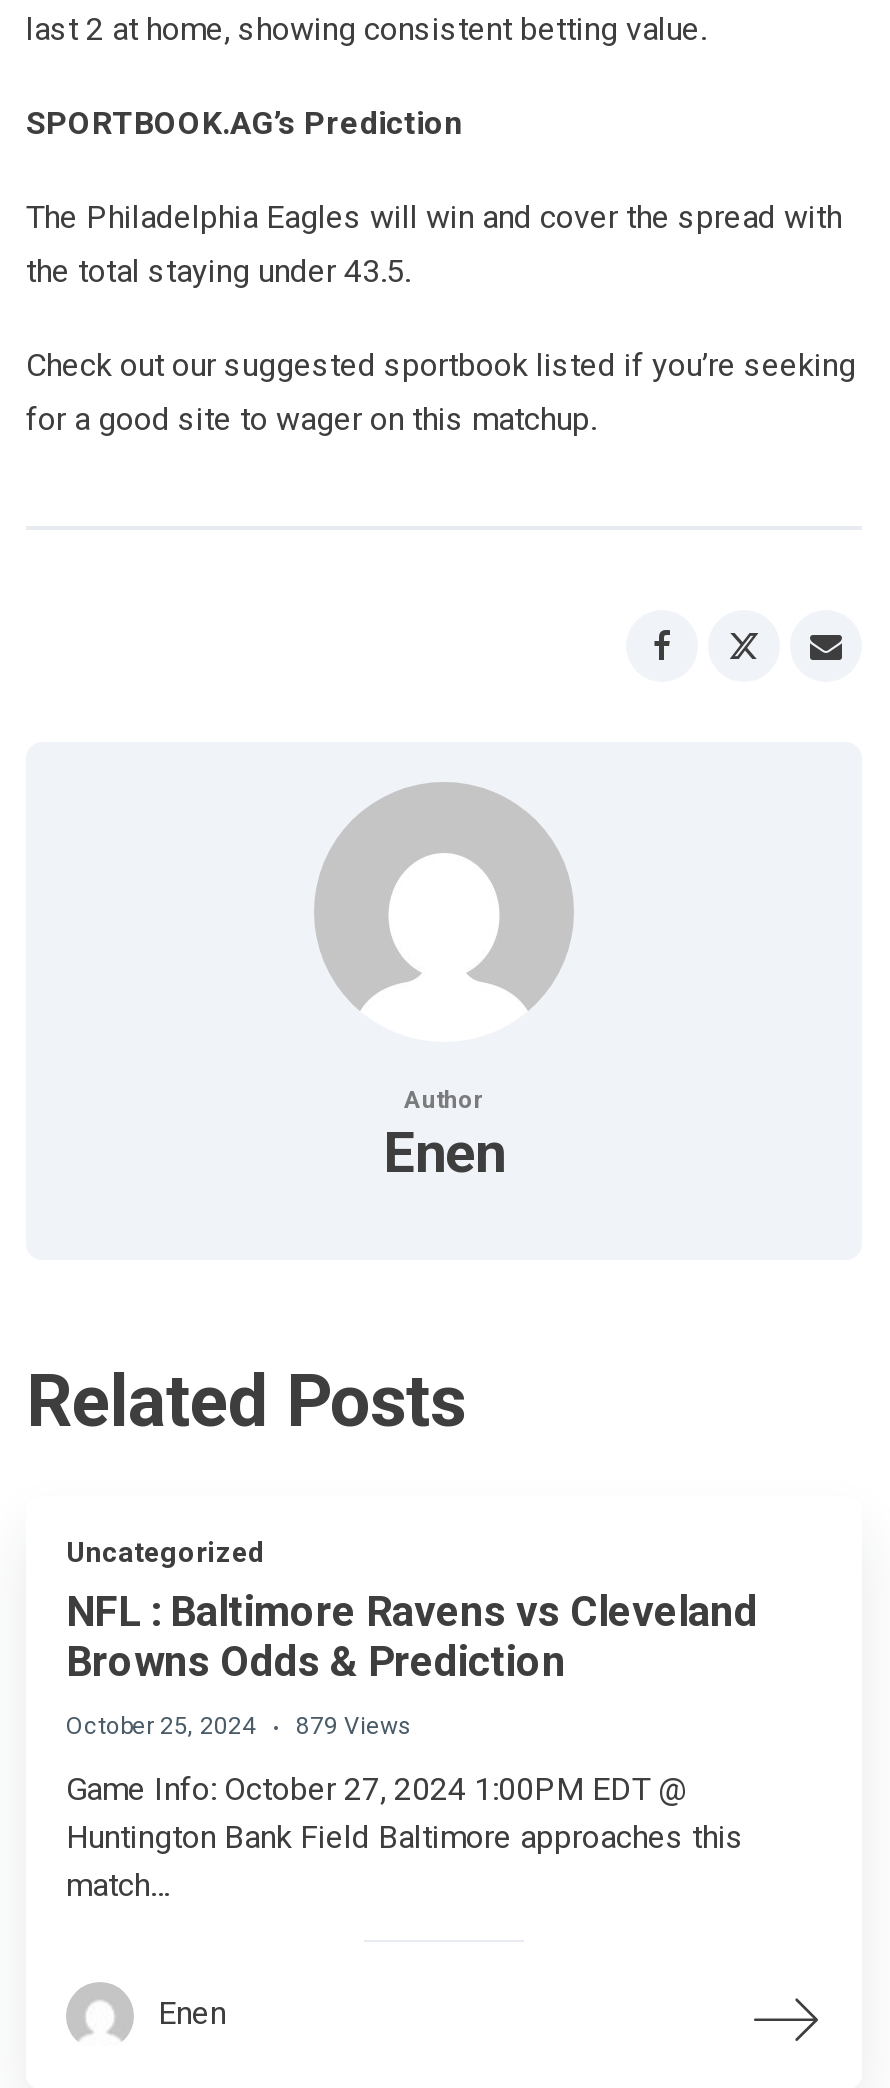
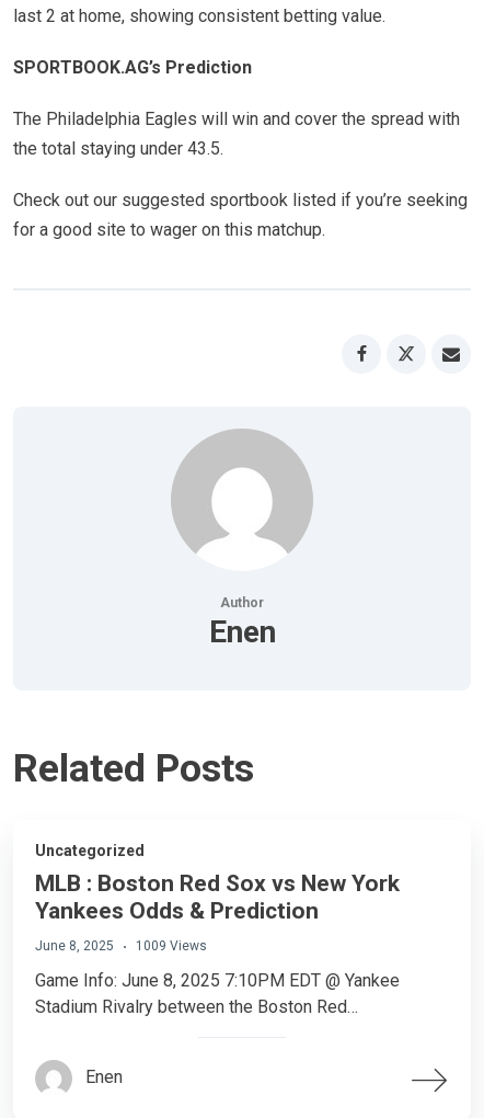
[66,1588,758,1686] NFL : Baltimore Ravens vs Cleveland | Browns Odds & Prediction -> [35,870,400,924] MLB : Boston Red Sox vs New York | Yankees Odds & Prediction
[66,1712,412,1740] October 25, 2024 | 879 Views -> [35,938,207,954] June 8, 2025 | 1009 Views
[66,1770,744,1904] Game Info: October 27, 2024 1:00PM EDT @ | Huntington Bank Field Baltimore approaches this | match… -> [35,970,400,1017] Game Info: June 8, 2025 7:10PM EDT @ Yankee | Stadium Rivalry between the Boston Red…

